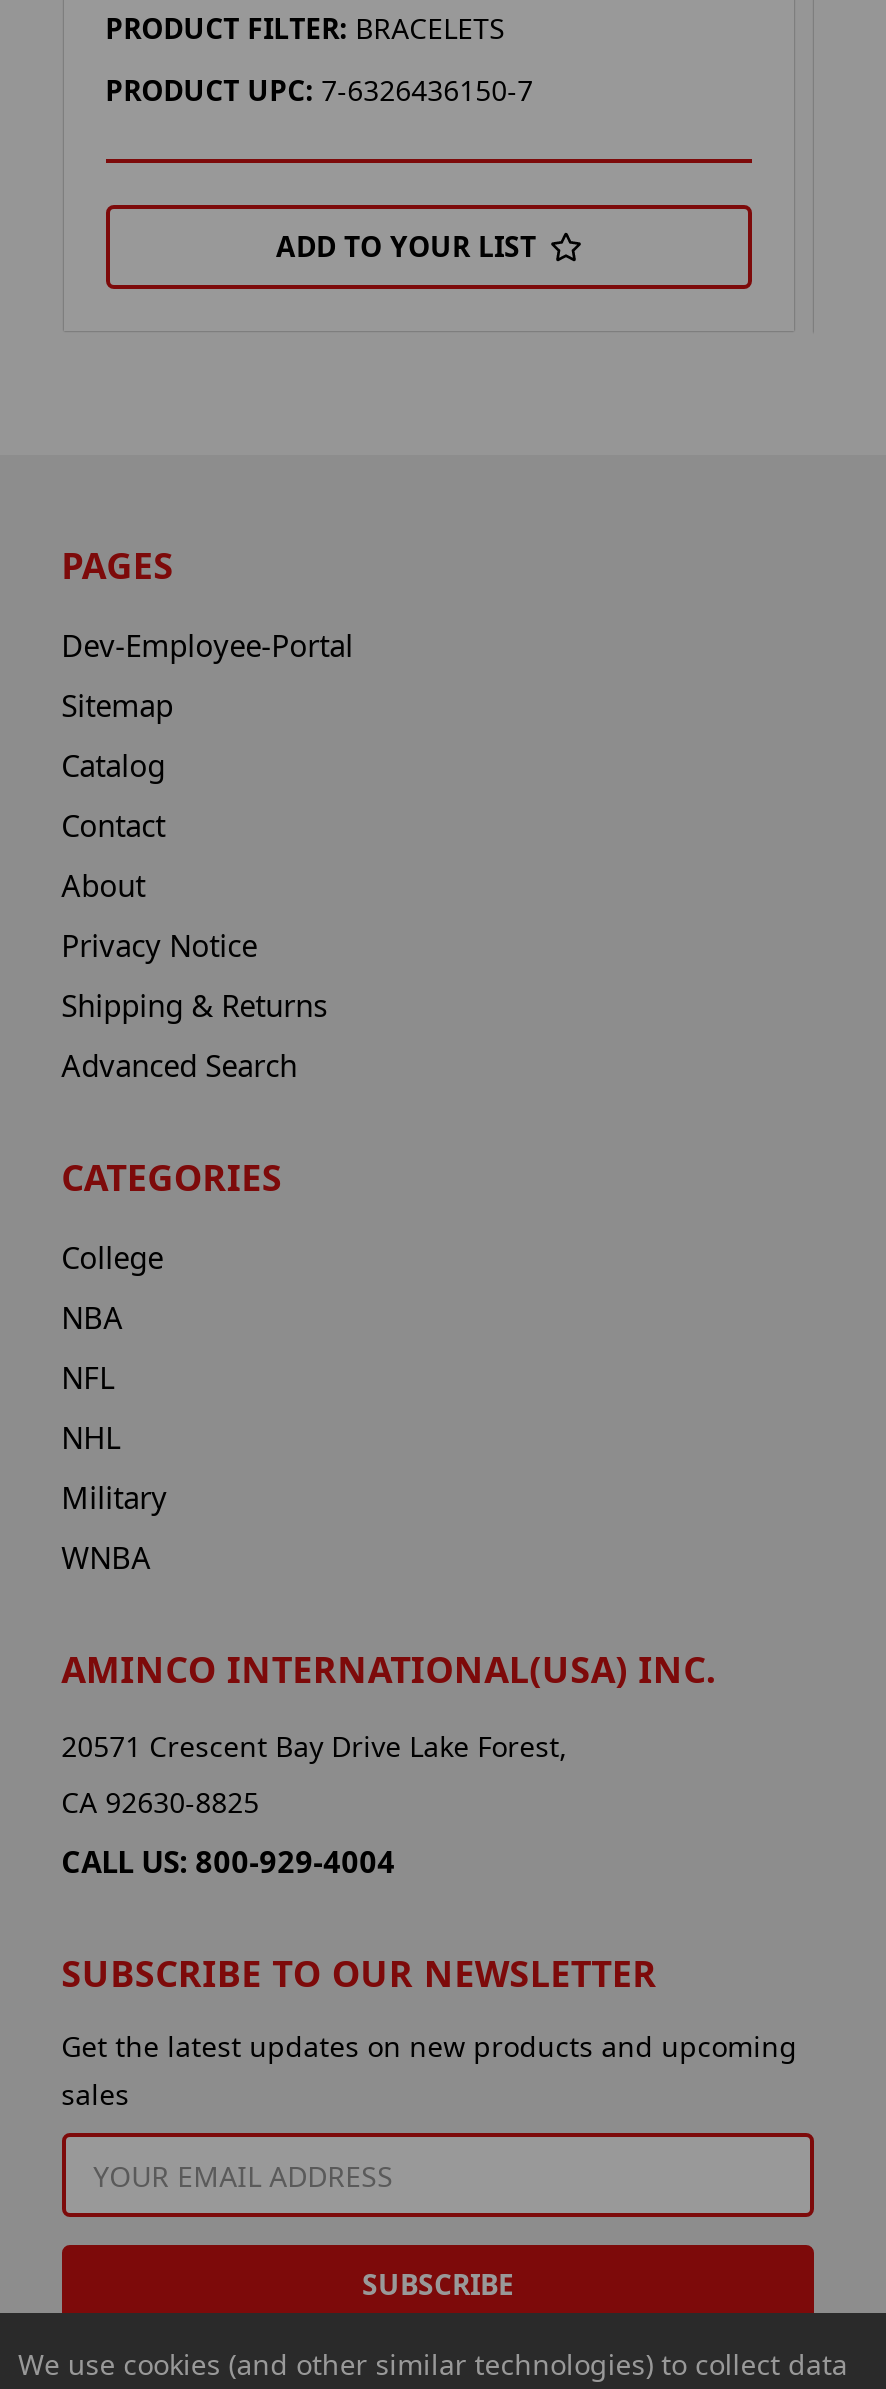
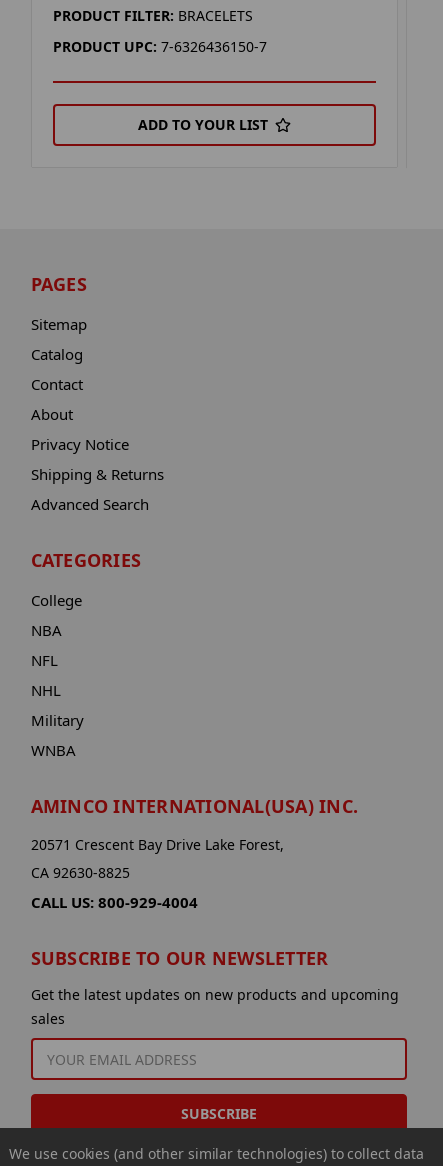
[61,626,353,666] Dev-Employee-Portal -> none

